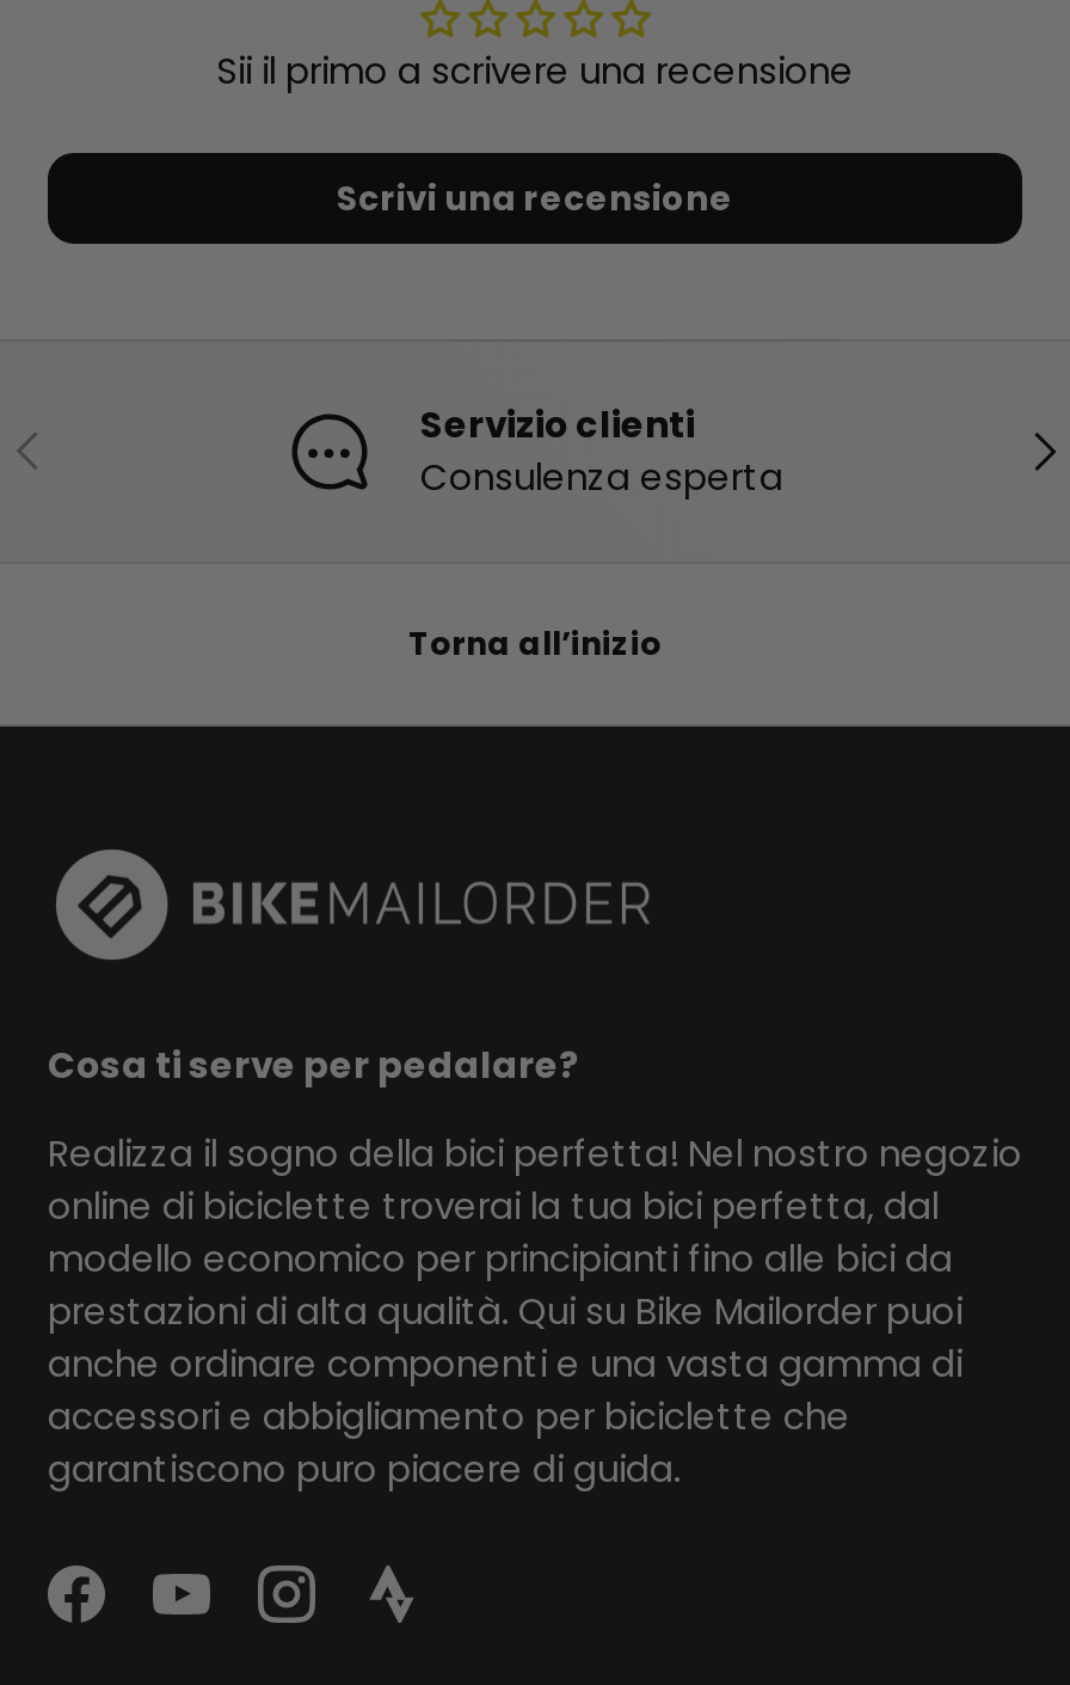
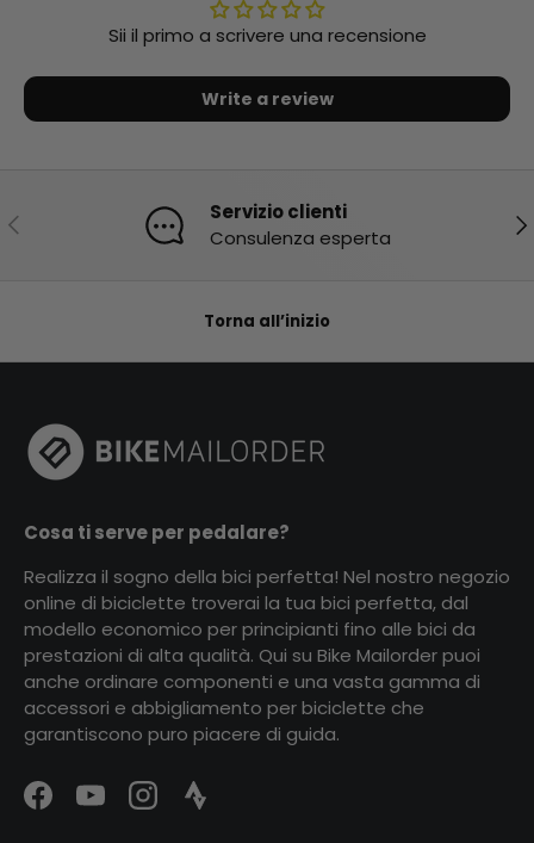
[337,174,733,222] Scrivi una recensione -> [201,87,333,111] Write a review

